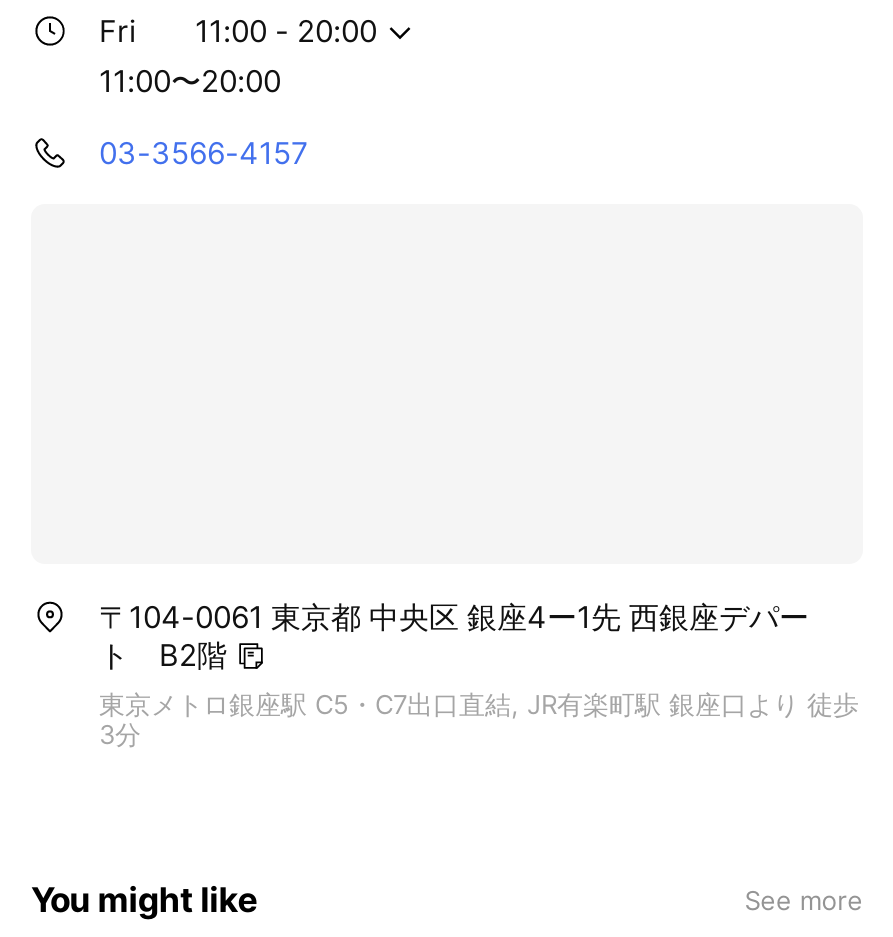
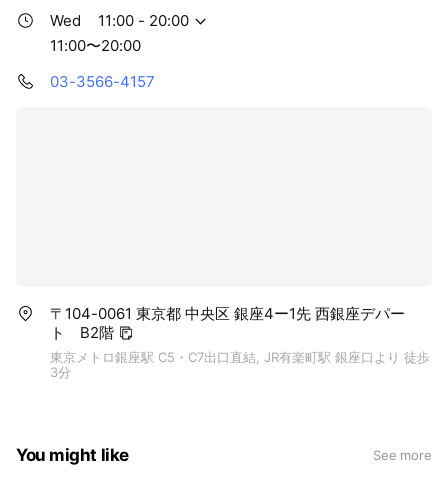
[99,12,137,50] Fri -> [50,11,81,30] Wed

